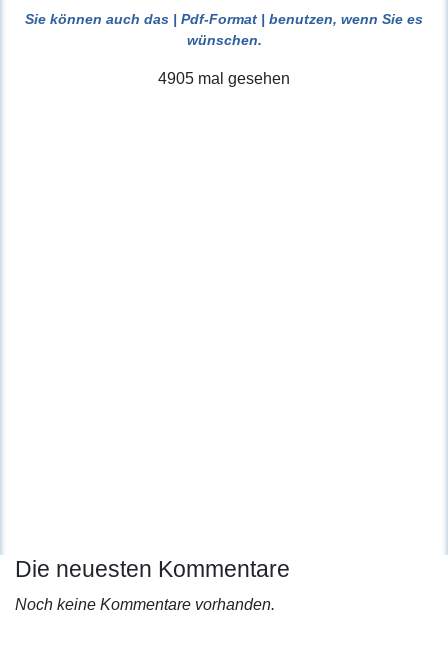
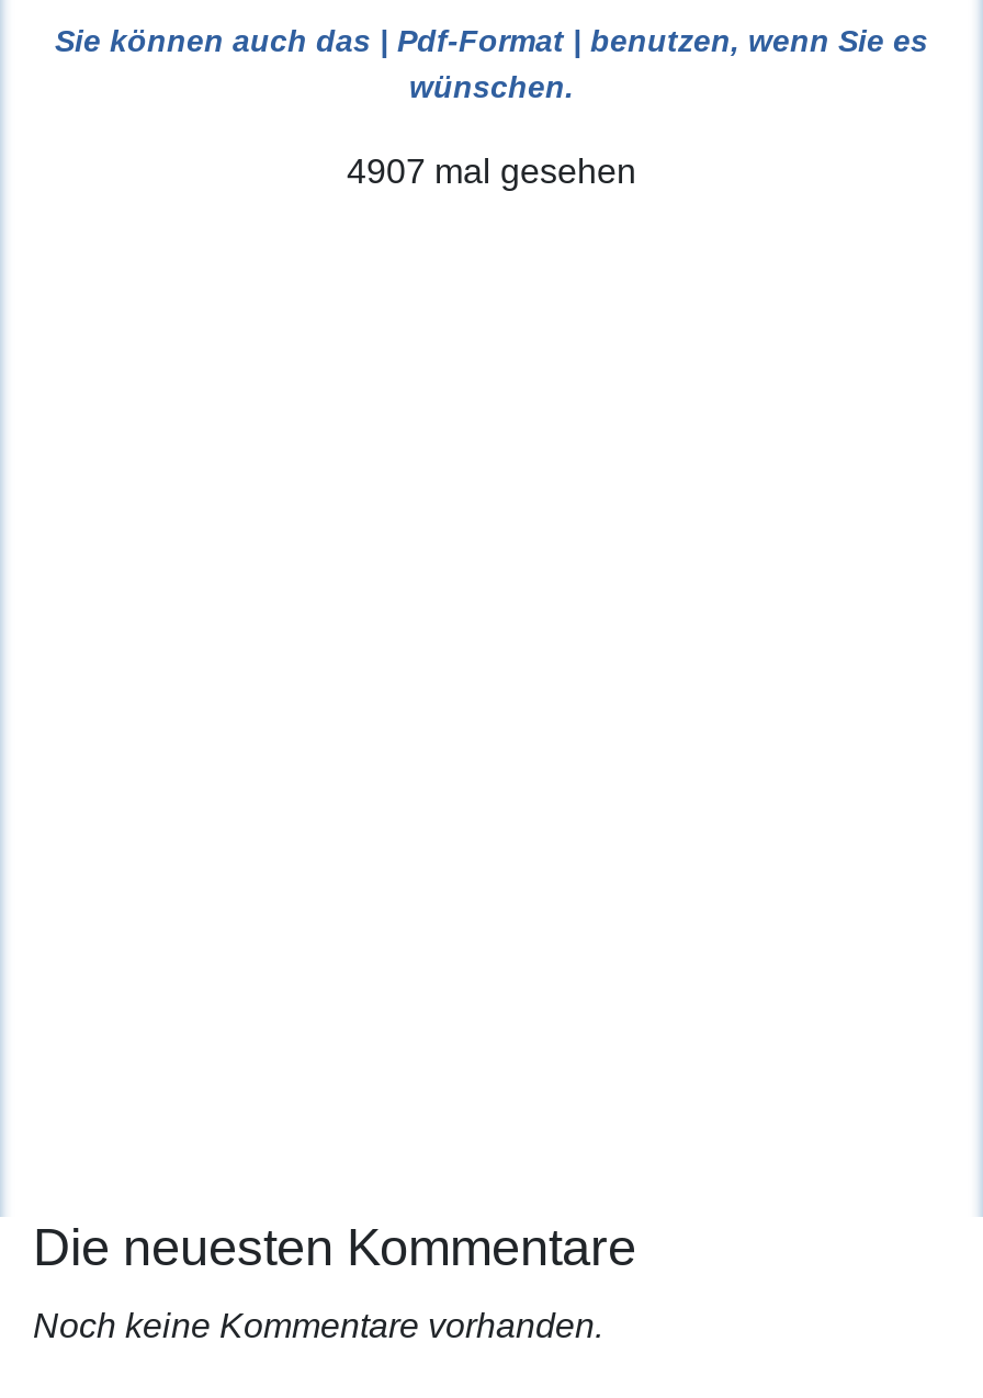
[158,70,290,87] 4905 mal gesehen -> [347,152,636,190] 4907 mal gesehen

